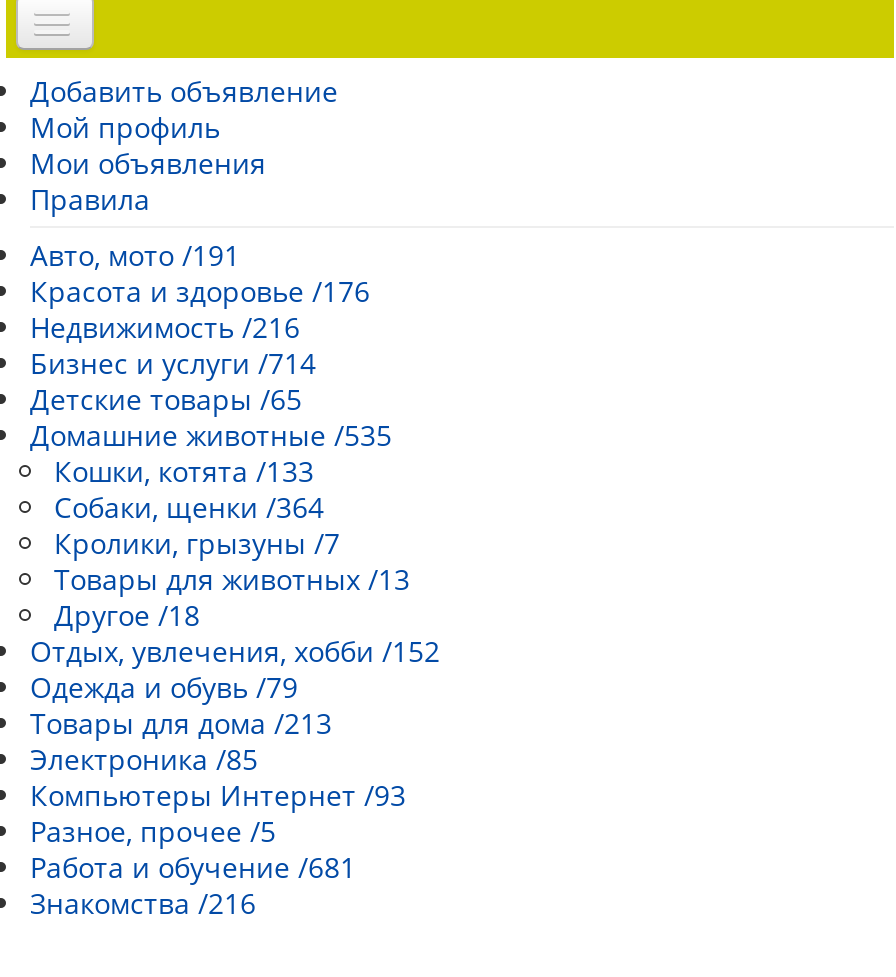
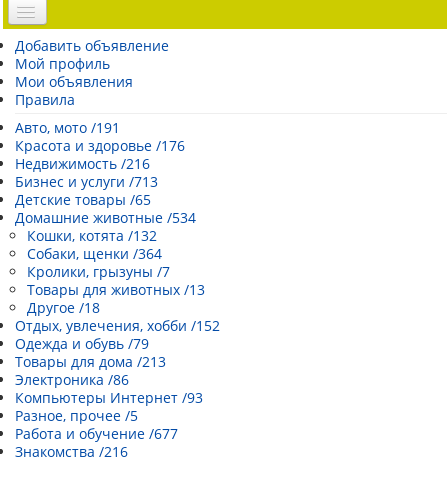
[30,344,316,382] Бизнес и услуги /714 -> [15,172,158,191] Бизнес и услуги /713
[30,416,392,454] Домашние животные /535 -> [15,208,196,227] Домашние животные /534
[54,452,314,490] Кошки, котята /133 -> [27,226,157,245] Кошки, котята /132
[30,740,258,778] Электроника /85 -> [15,370,129,389] Электроника /86
[30,848,356,886] Работа и обучение /681 -> [15,424,178,443] Работа и обучение /677

